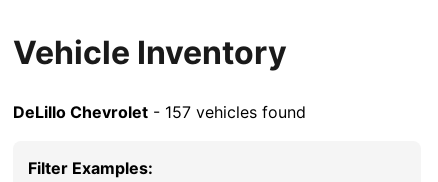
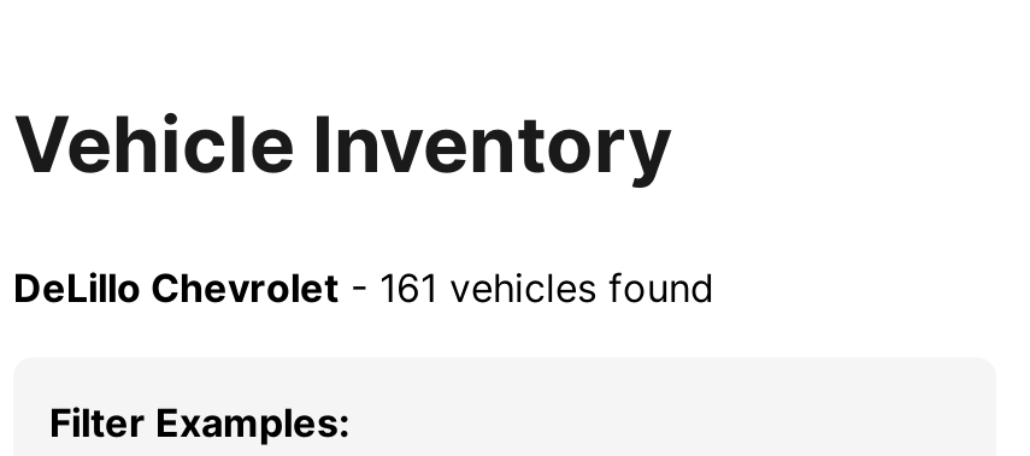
[13,102,306,122] DeLillo Chevrolet - 157 vehicles found -> [13,263,714,311] DeLillo Chevrolet - 161 vehicles found

